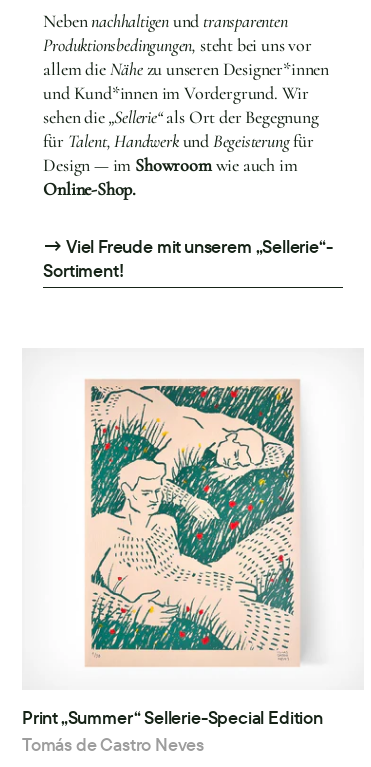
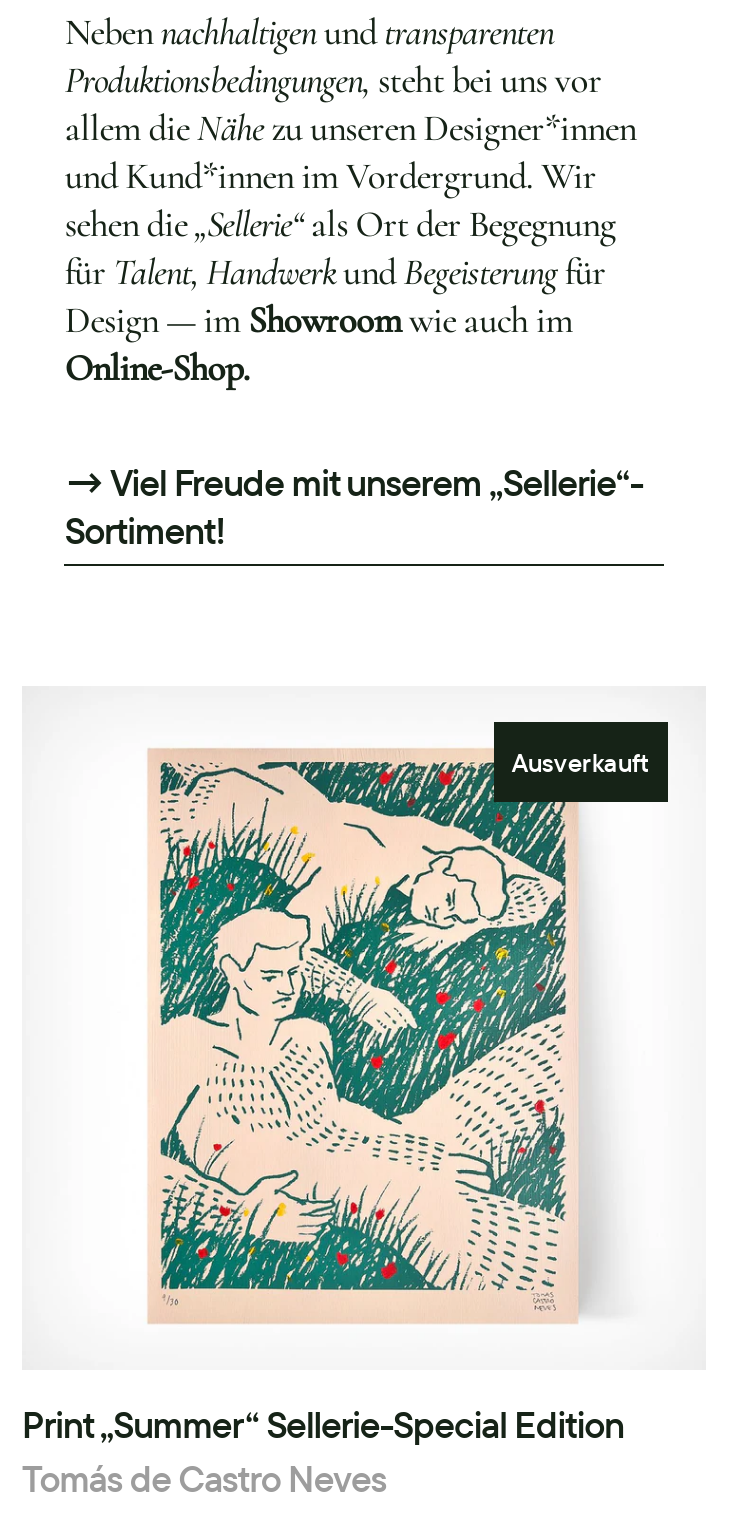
none -> [512,743,650,781] Ausverkauft

